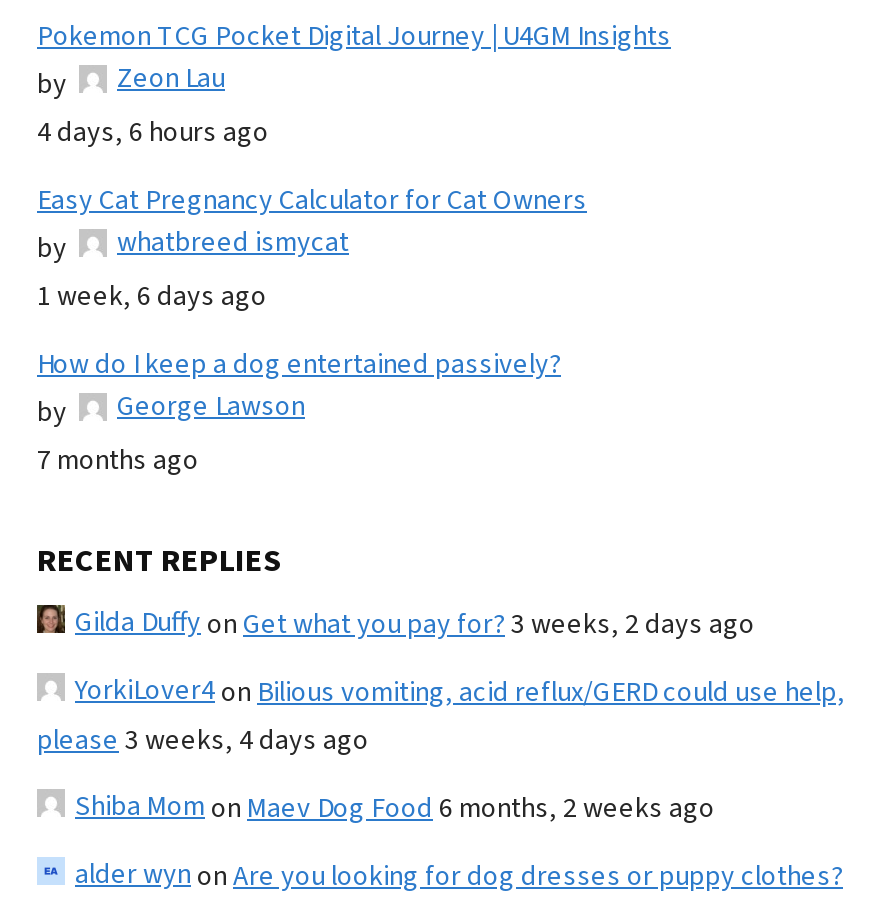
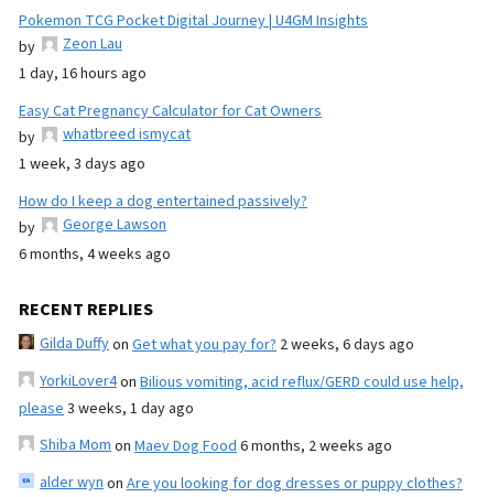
[37,112,269,152] 4 days, 6 hours ago -> [19,62,147,85] 1 day, 16 hours ago
[37,276,267,316] 1 week, 6 days ago -> [19,153,145,175] 1 week, 3 days ago
[37,440,199,480] 7 months ago -> [19,243,171,265] 6 months, 4 weeks ago
[75,602,755,644] Gilda Duffyon Get what you pay for? 3 weeks, 2 days ago -> [40,332,414,356] Gilda Duffyon Get what you pay for? 2 weeks, 6 days ago
[37,720,369,760] please 3 weeks, 4 days ago -> [19,397,194,420] please 3 weeks, 1 day ago

